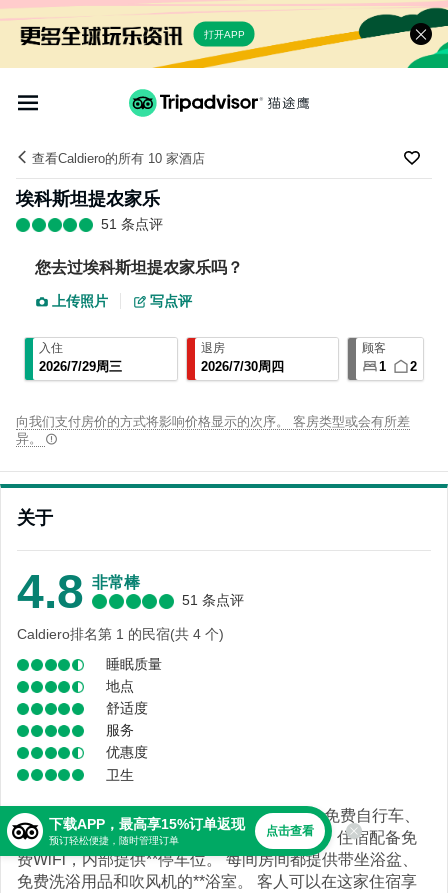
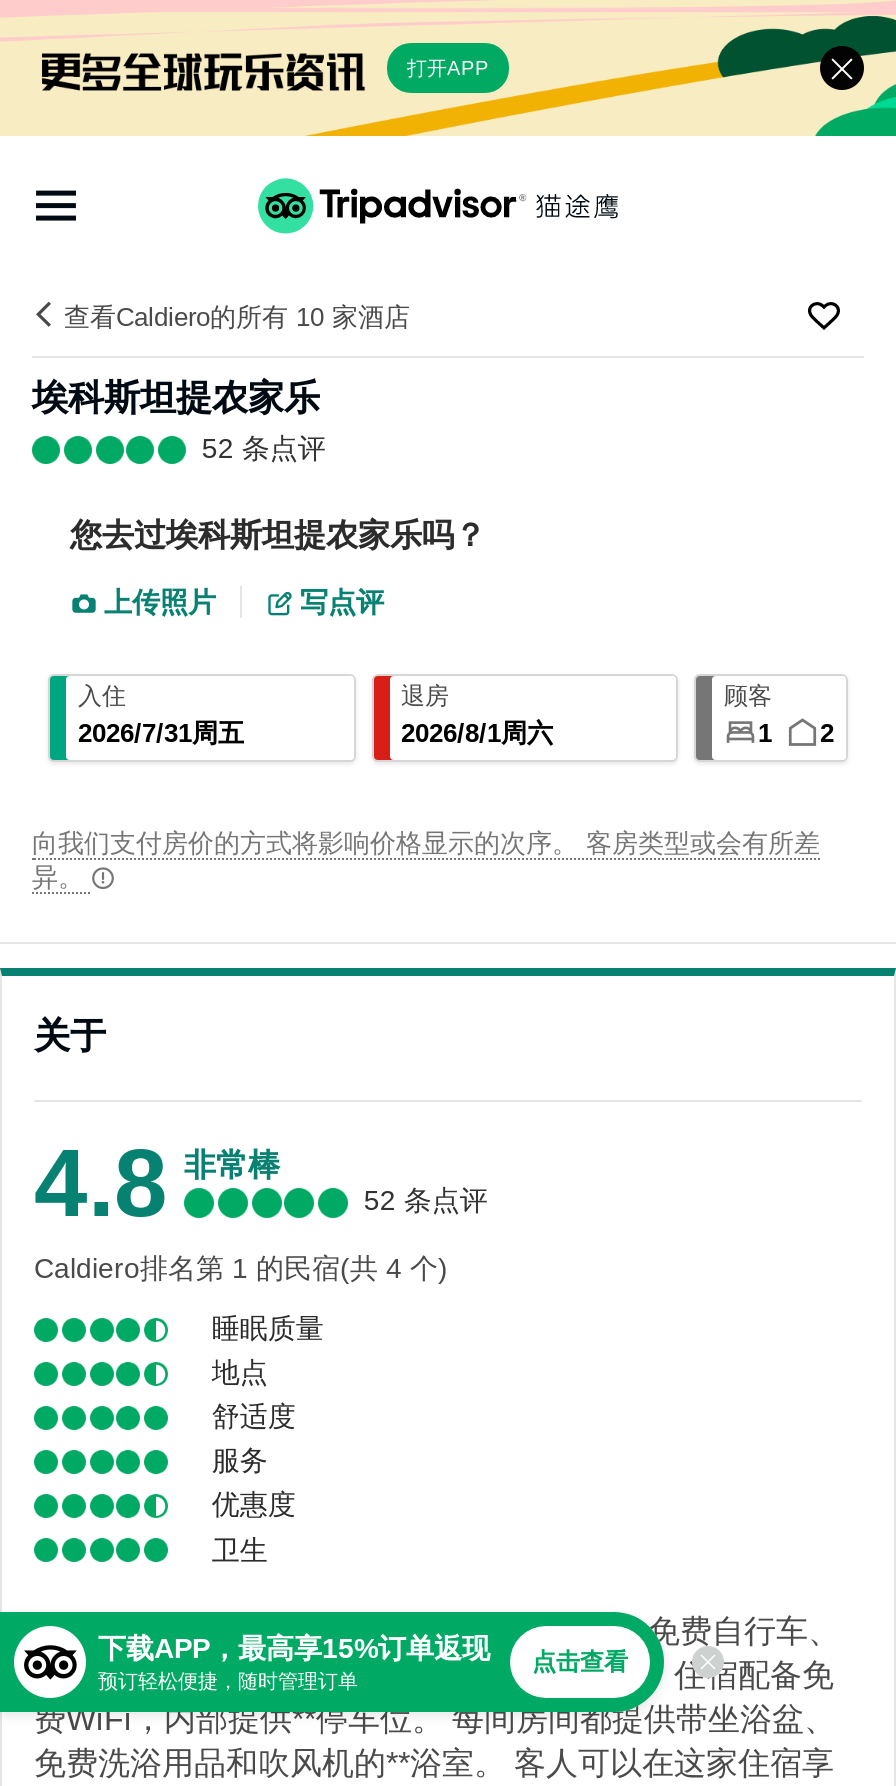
[101,216,163,232] 51 条点评 -> [202,433,326,465] 52 条点评
[39,359,122,374] 2026/7/29周三 -> [78,719,244,749] 2026/7/31周五
[200,359,283,374] 2026/7/30周四 -> [401,719,553,749] 2026/8/1周六
[182,592,244,608] 51 条点评 -> [364,1185,488,1217] 52 条点评

